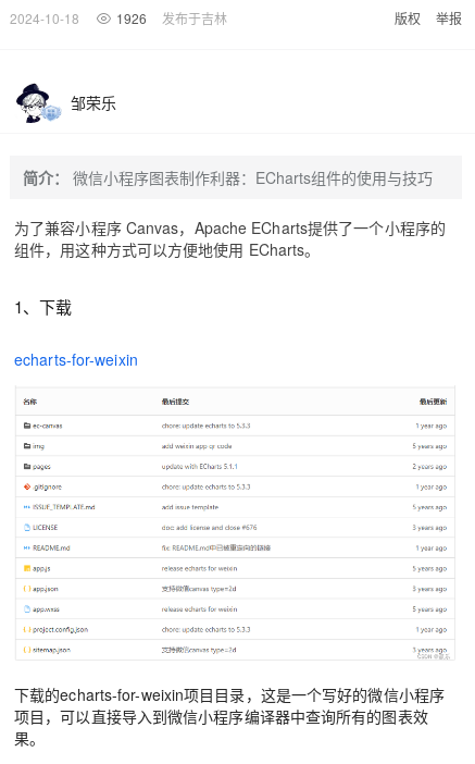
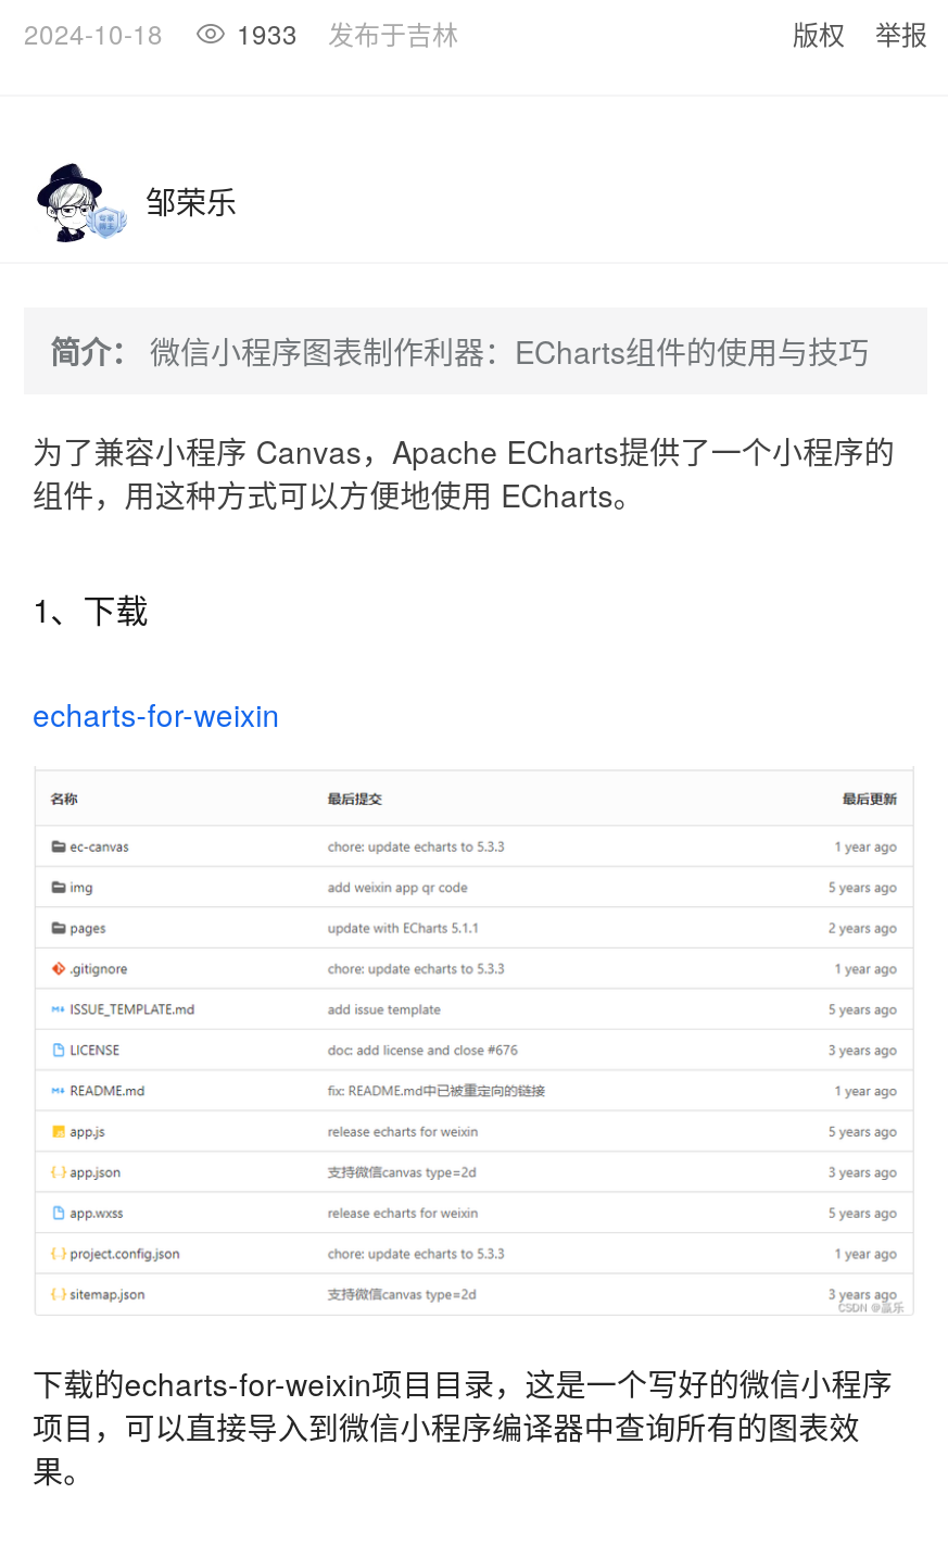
[10,9,227,27] 2024-10-18 1926 发布于吉林 -> [24,14,458,51] 2024-10-18 1933 发布于吉林

